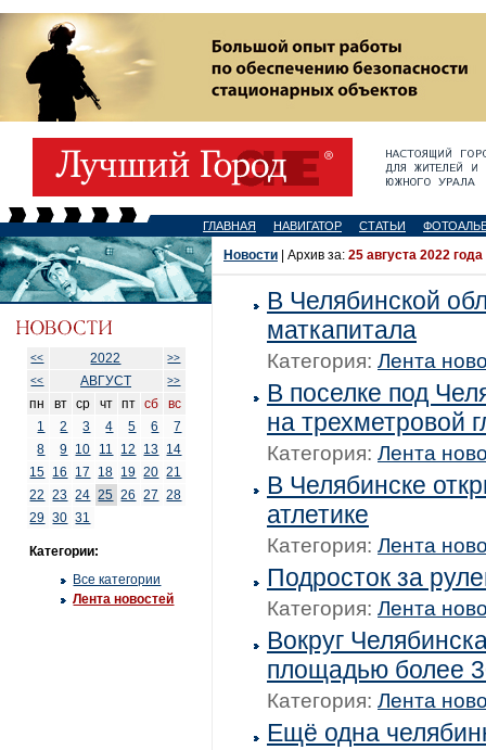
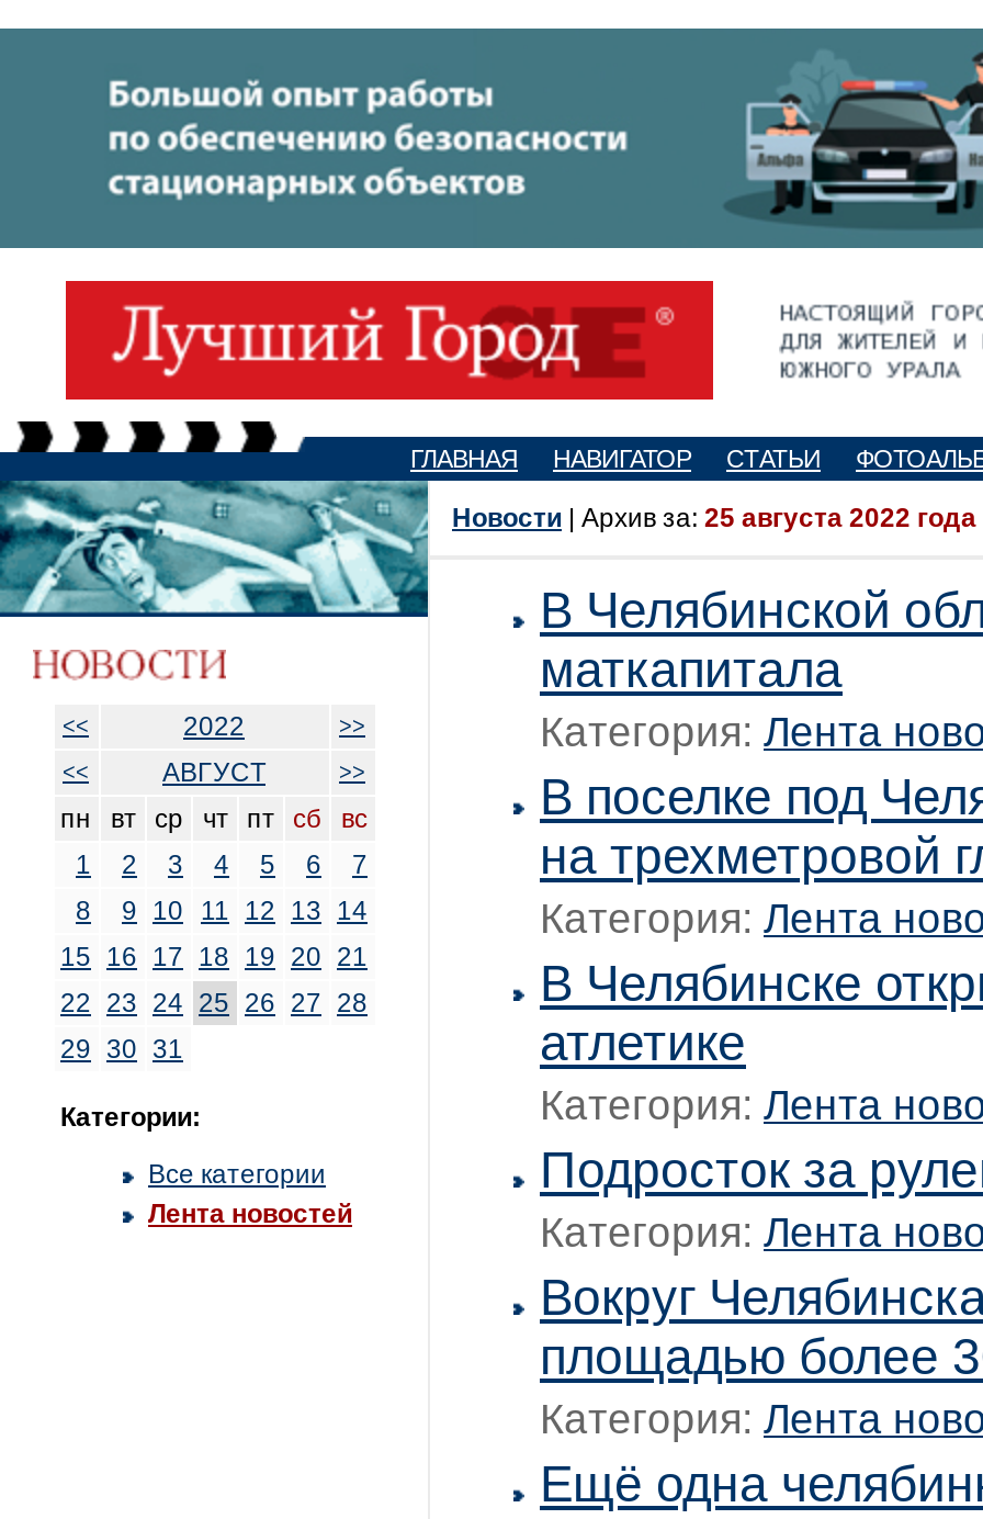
[3,12,483,123] [image] -> [7,26,976,250] [image]

